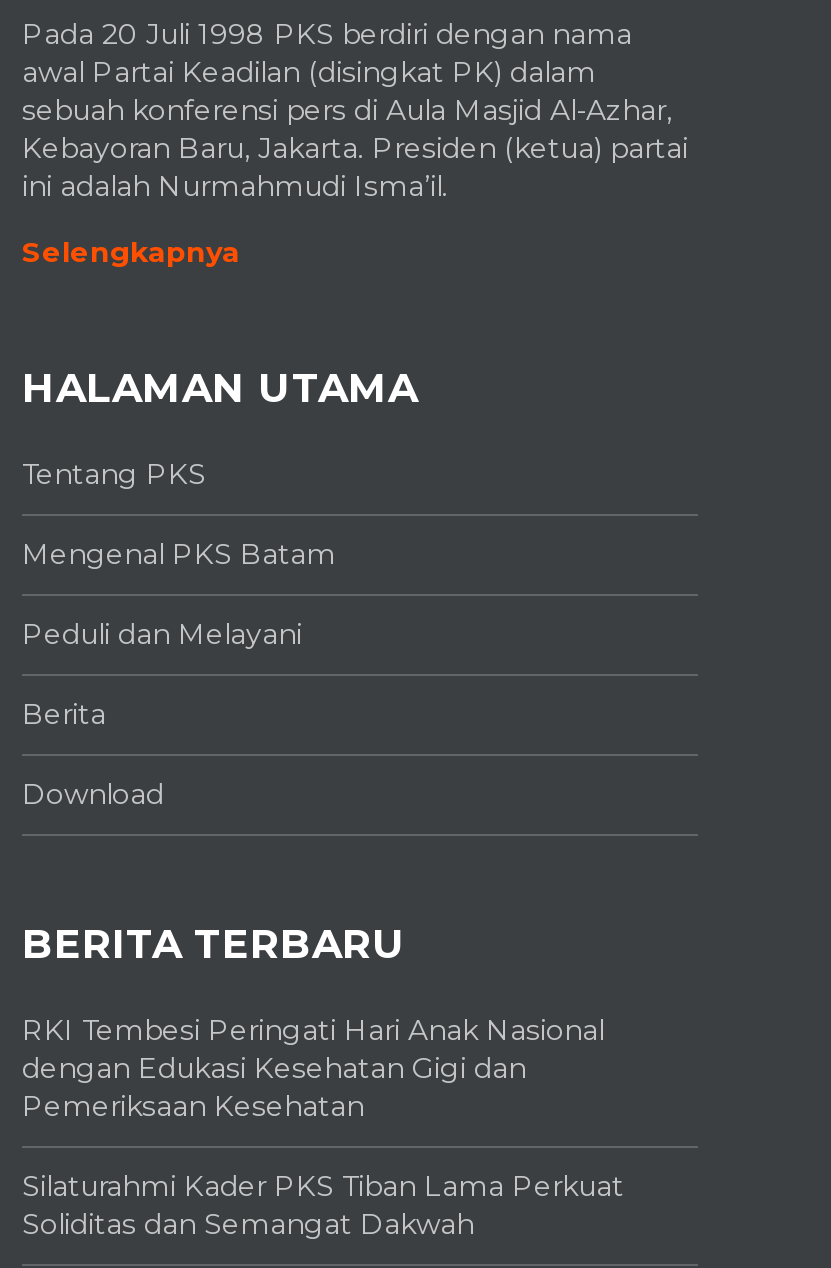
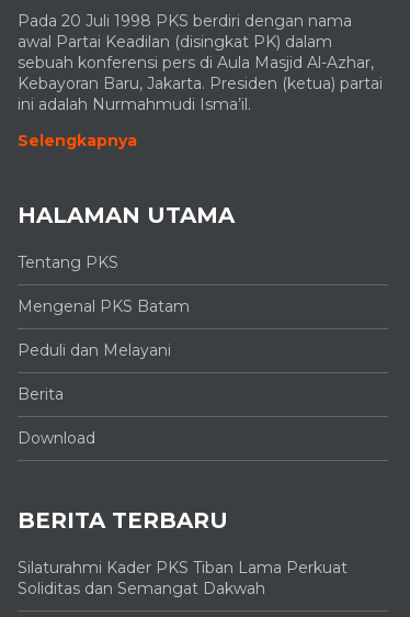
[22,1012,604,1124] RKI Tembesi Peringati Hari Anak Nasional | dengan Edukasi Kesehatan Gigi dan | Pemeriksaan Kesehatan -> none

